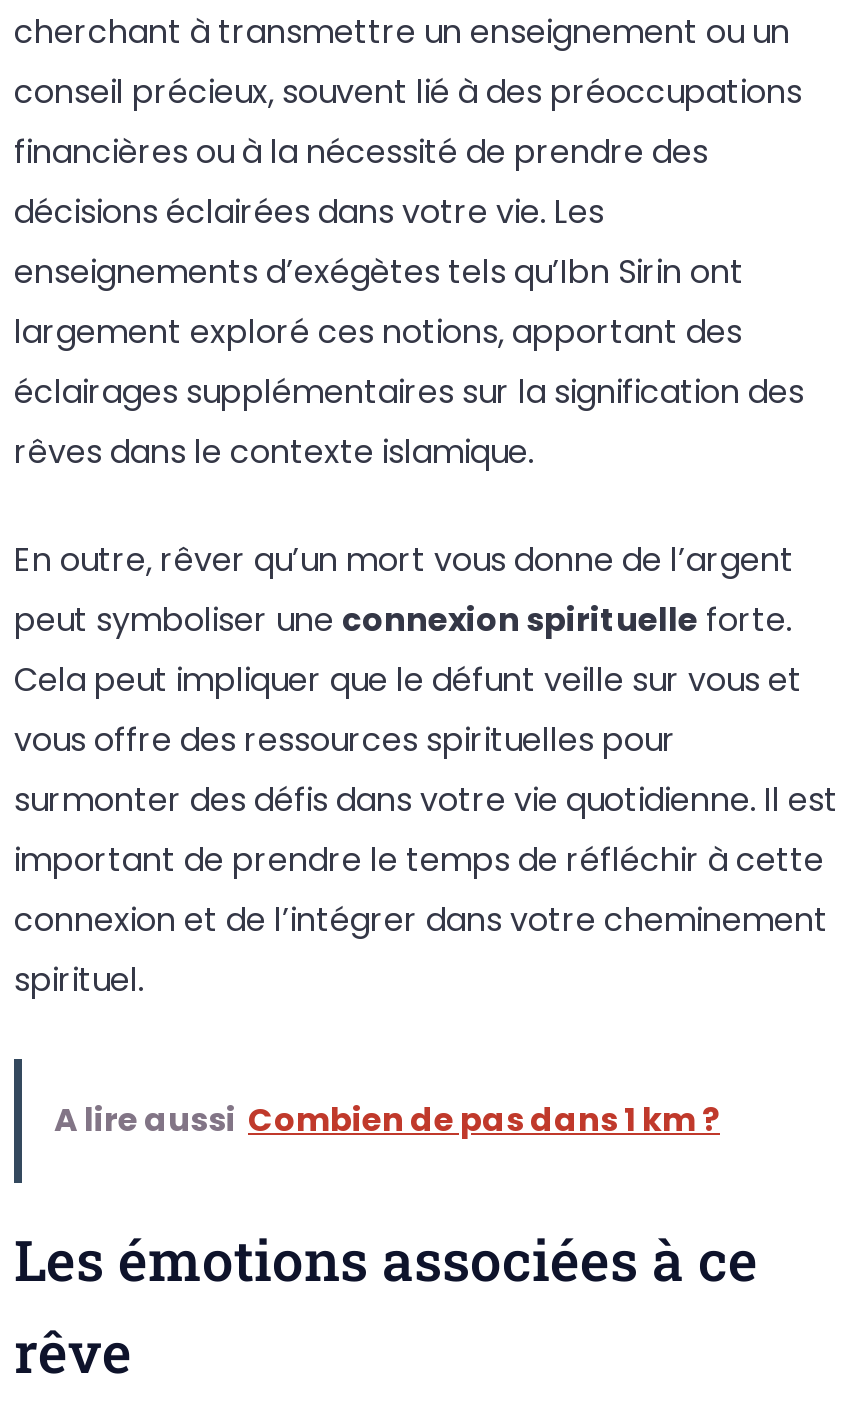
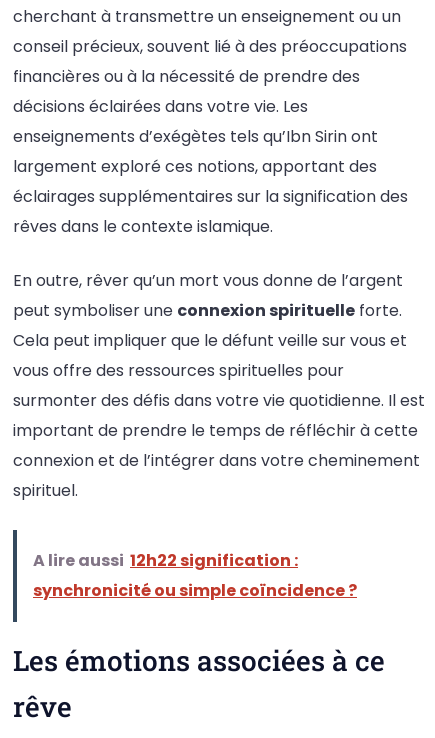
[54,1098,720,1144] A lire aussi Combien de pas dans 1 km ? -> [33,549,357,602] A lire aussi 12h22 signification : | synchronicité ou simple coïncidence ?

